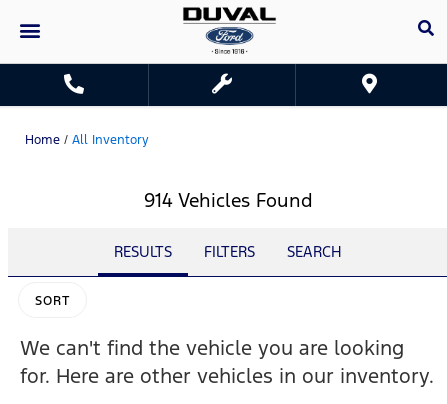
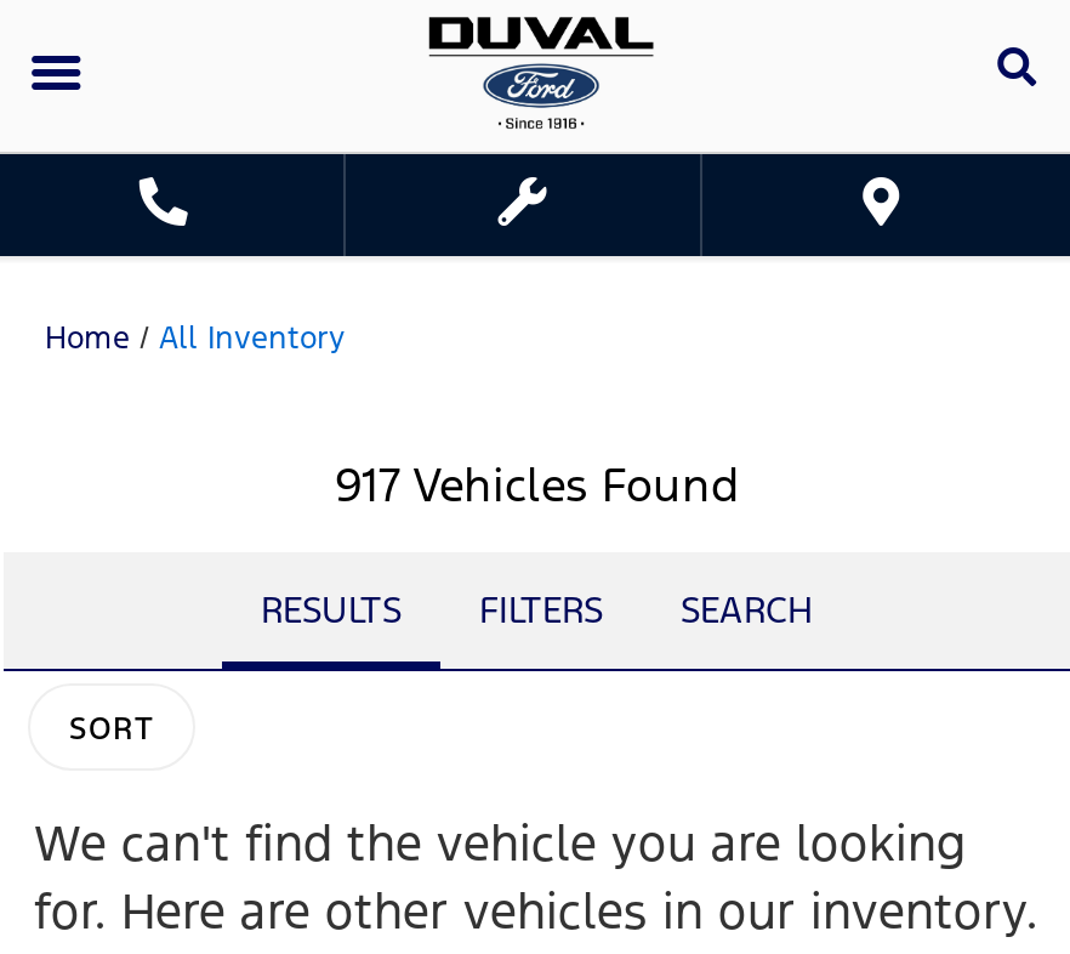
[143,187,312,211] 914 Vehicles Found -> [335,454,740,512] 917 Vehicles Found

